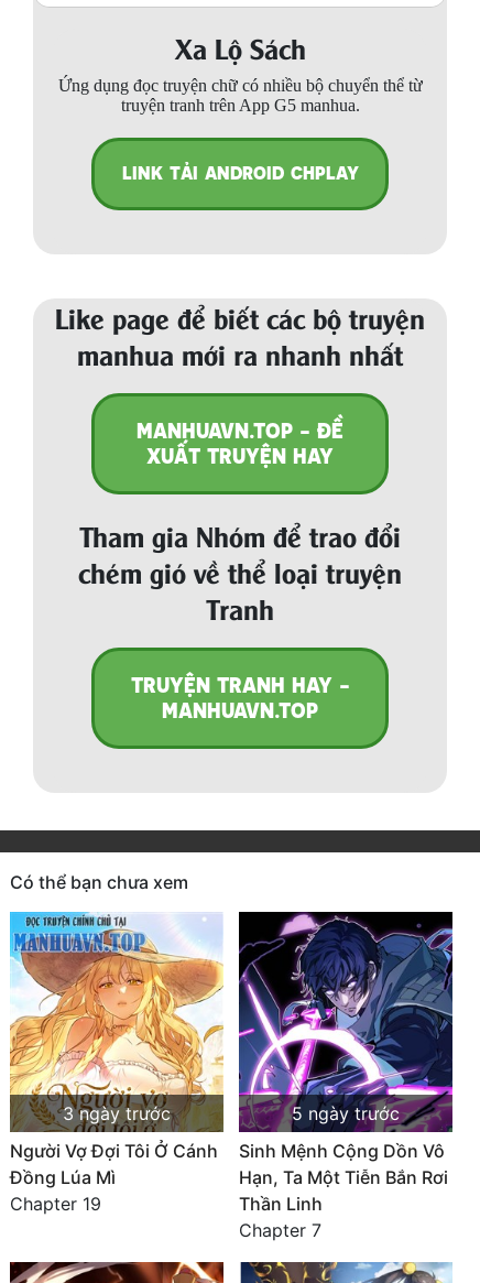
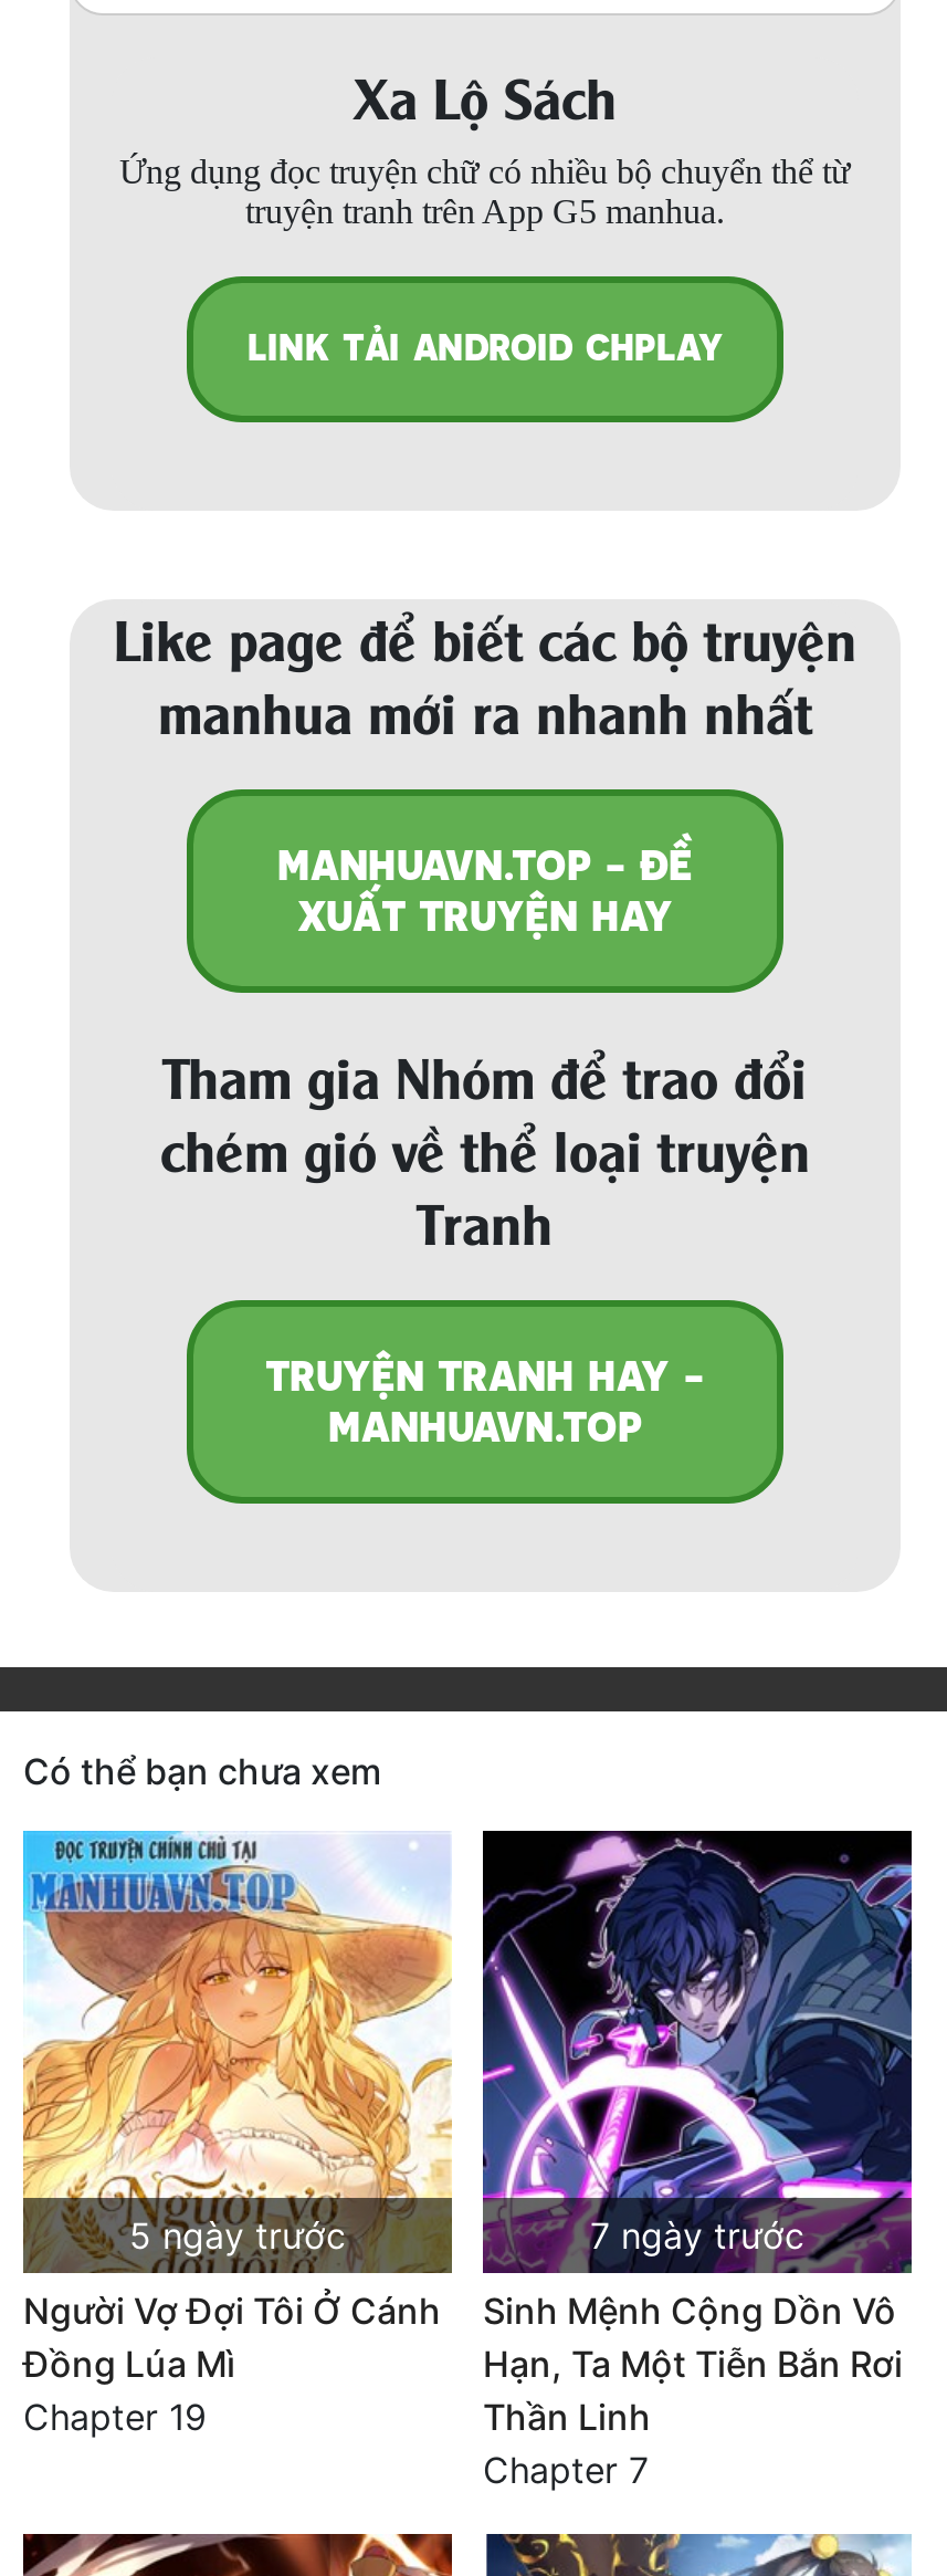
[63,1102,171,1124] 3 ngày trước -> [129,2212,346,2257] 5 ngày trước
[292,1102,400,1124] 5 ngày trước -> [590,2212,804,2257] 7 ngày trước

